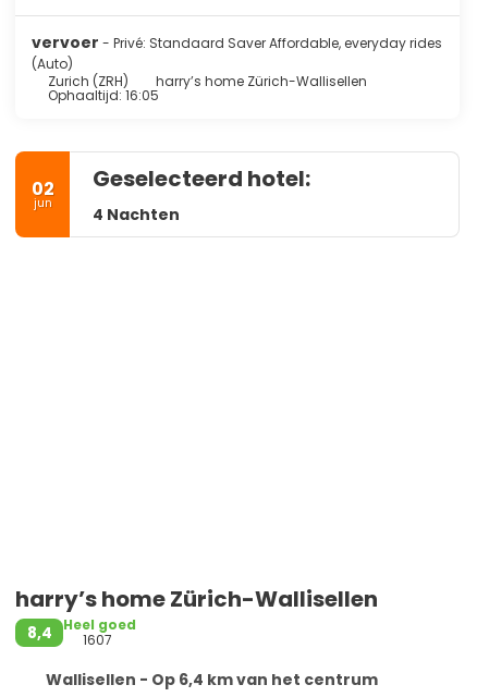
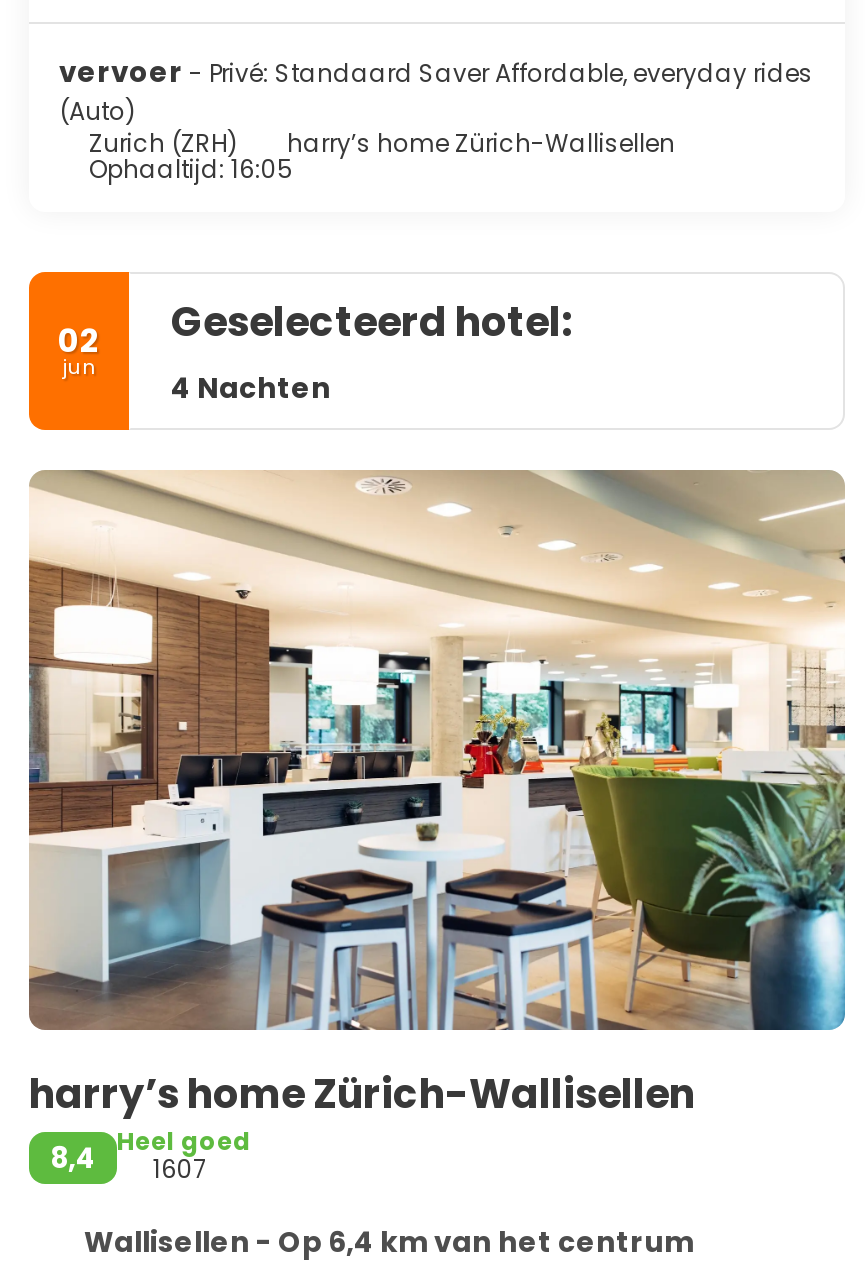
none -> [27,469,847,1033] [image]

